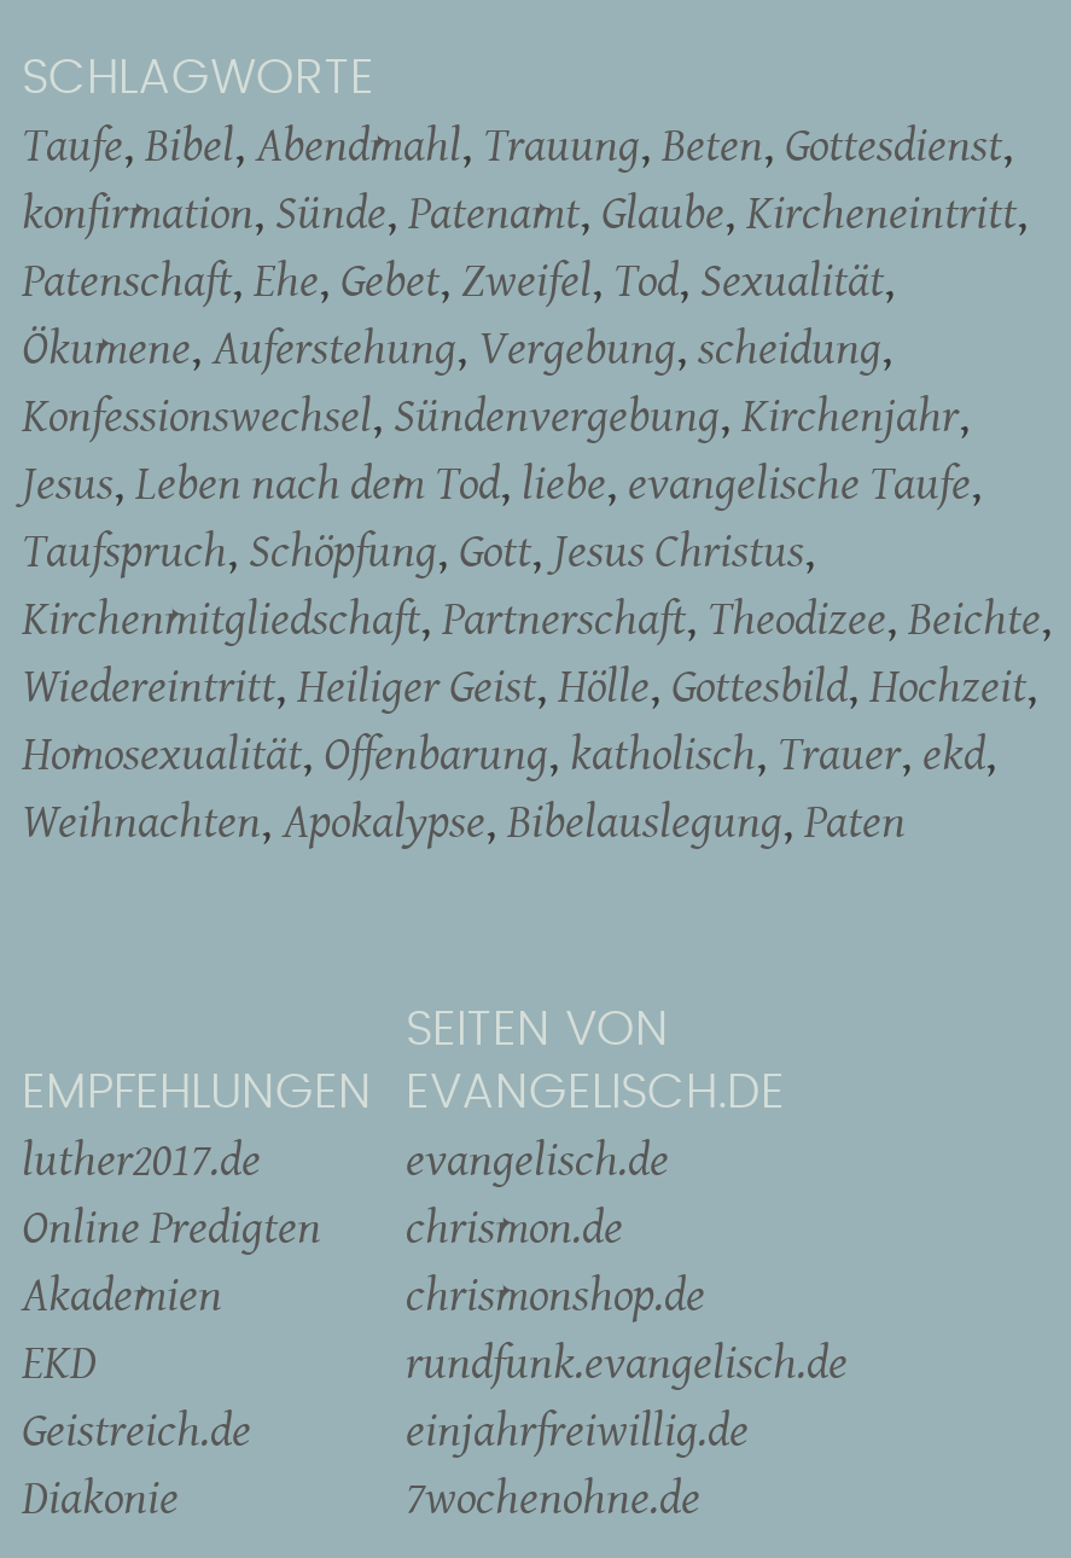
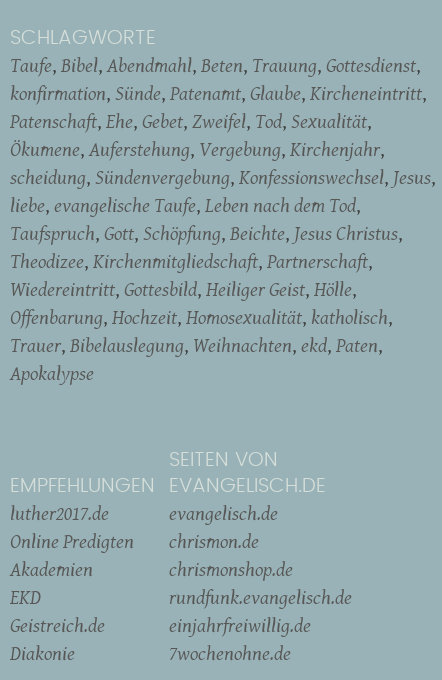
[22,111,1002,179] Taufe Bibel Abendmahl Trauung Beten Gottesdienst -> [10,51,416,79] Taufe Bibel Abendmahl Beten Trauung Gottesdienst
[22,314,1041,855] Ökumene Auferstehung Vergebung scheidung | Konfessionswechsel Sündenvergebung Kirchenjahr | Jesus Leben nach dem Tod liebe evangelische Taufe | Taufspruch Schöpfung Gott Jesus Christus | Kirchenmitgliedschaft Partnerschaft Theodizee Beichte | Wiedereintritt Heiliger Geist Hölle Gottesbild Hochzeit | Homosexualität Offenbarung katholisch Trauer ekd | Weihnachten Apokalypse Bibelauslegung Paten -> [10,135,431,387] Ökumene Auferstehung Vergebung Kirchenjahr | scheidung Sündenvergebung Konfessionswechsel Jesus | liebe evangelische Taufe Leben nach dem Tod | Taufspruch Gott Schöpfung Beichte Jesus Christus | Theodizee Kirchenmitgliedschaft Partnerschaft | Wiedereintritt Gottesbild Heiliger Geist Hölle | Offenbarung Hochzeit Homosexualität katholisch | Trauer Bibelauslegung Weihnachten ekd Paten | Apokalypse

